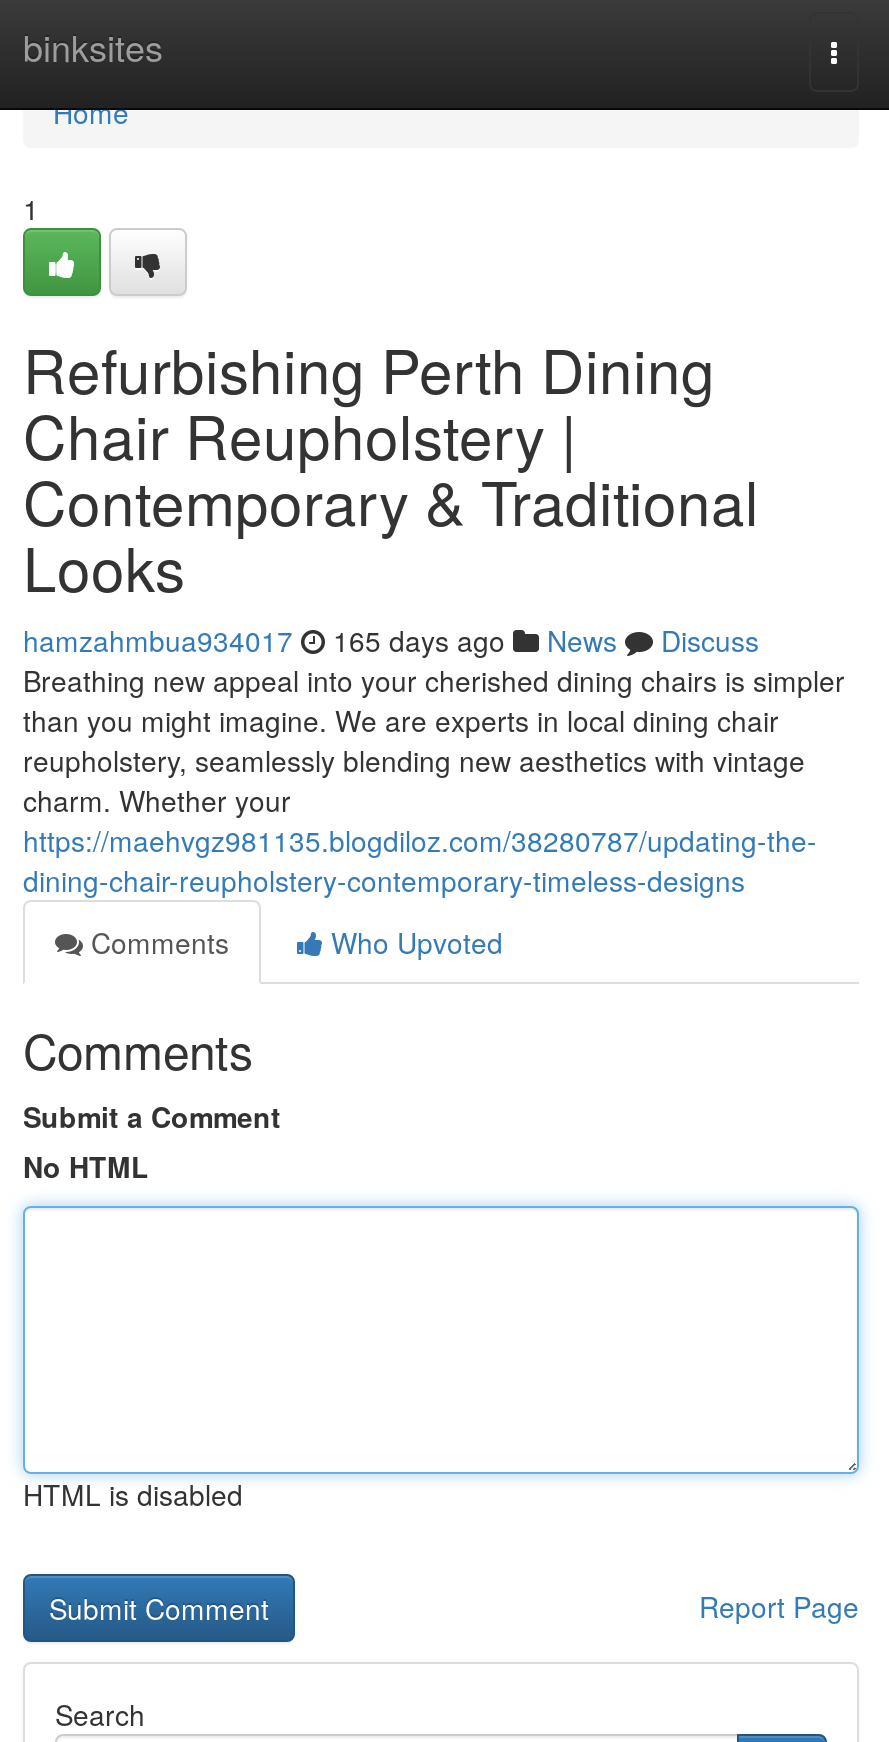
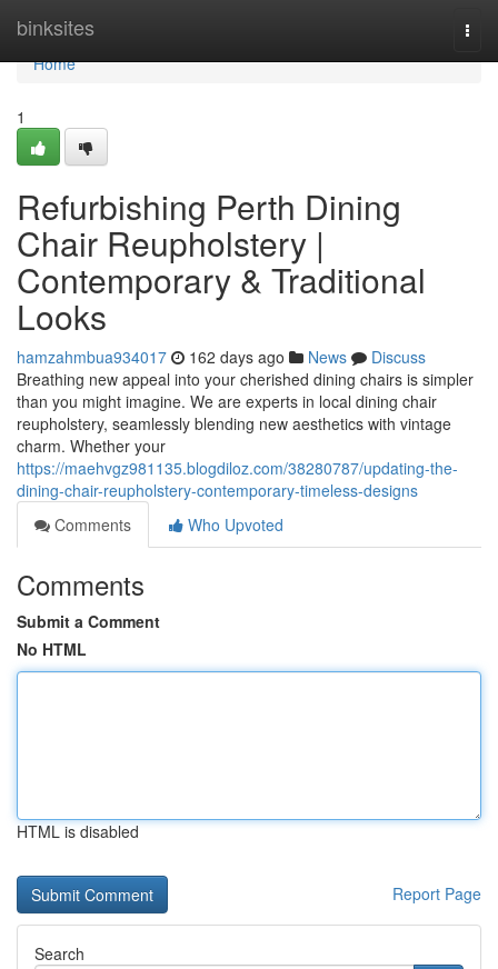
[23,620,759,660] hamzahmbua934017 165 days ago News Discuss -> [17,346,426,368] hamzahmbua934017 162 days ago News Discuss

